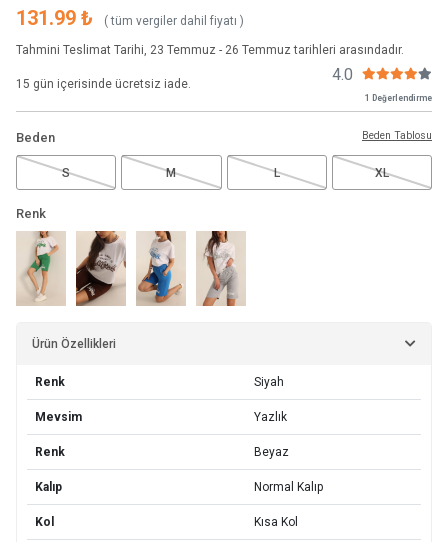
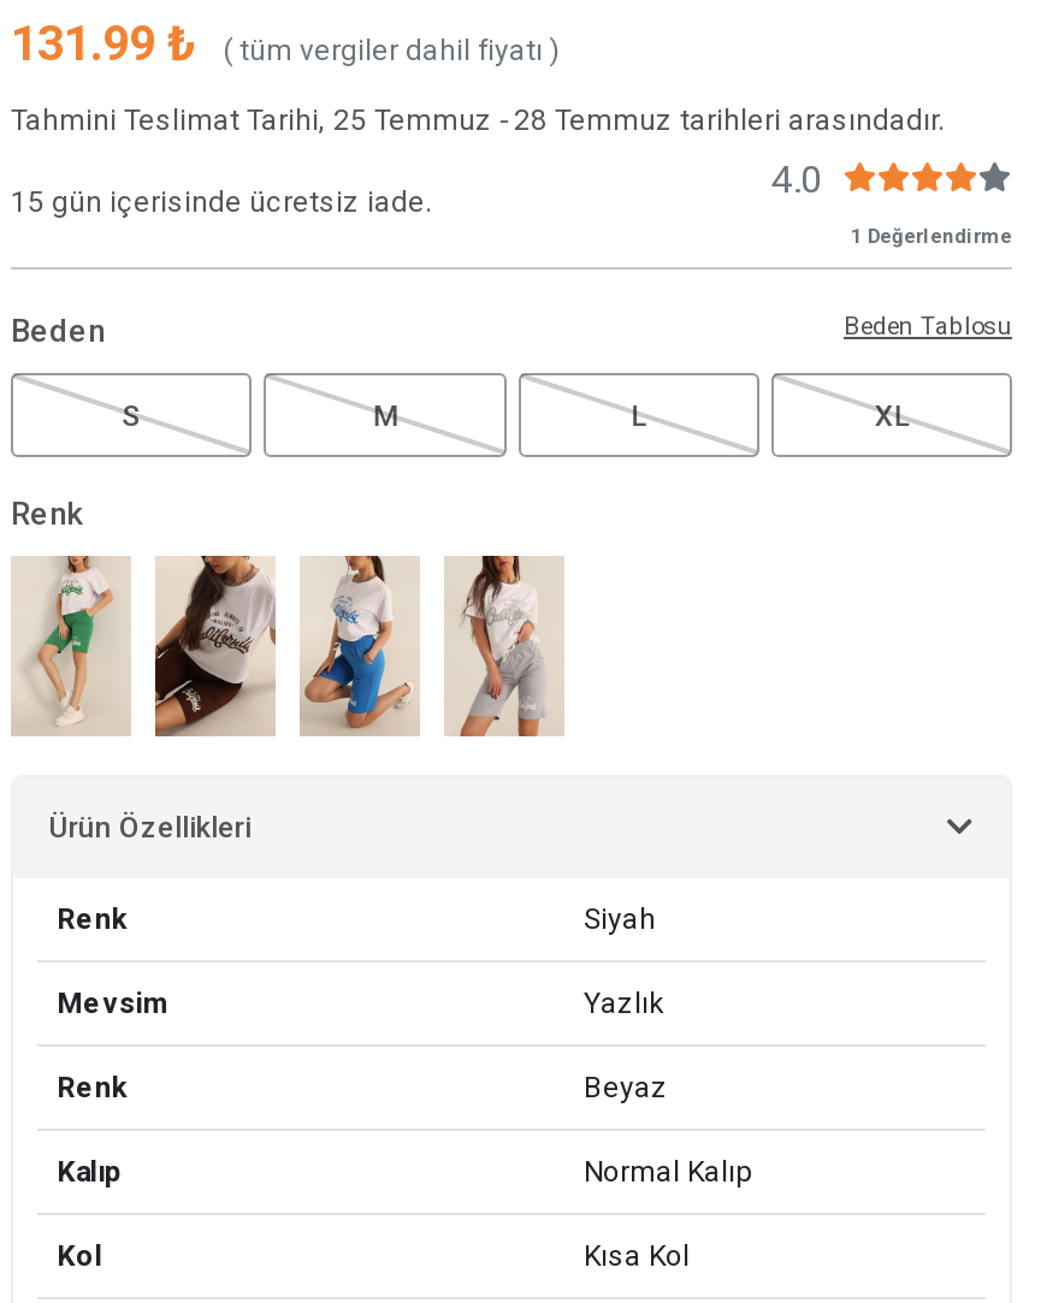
[16,43,404,57] Tahmini Teslimat Tarihi, 23 Temmuz - 26 Temmuz tarihleri arasındadır. -> [11,103,945,137] Tahmini Teslimat Tarihi, 25 Temmuz - 28 Temmuz tarihleri arasındadır.

